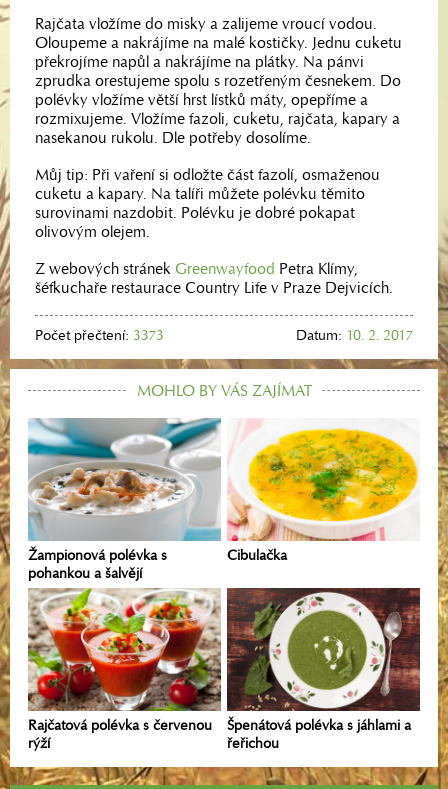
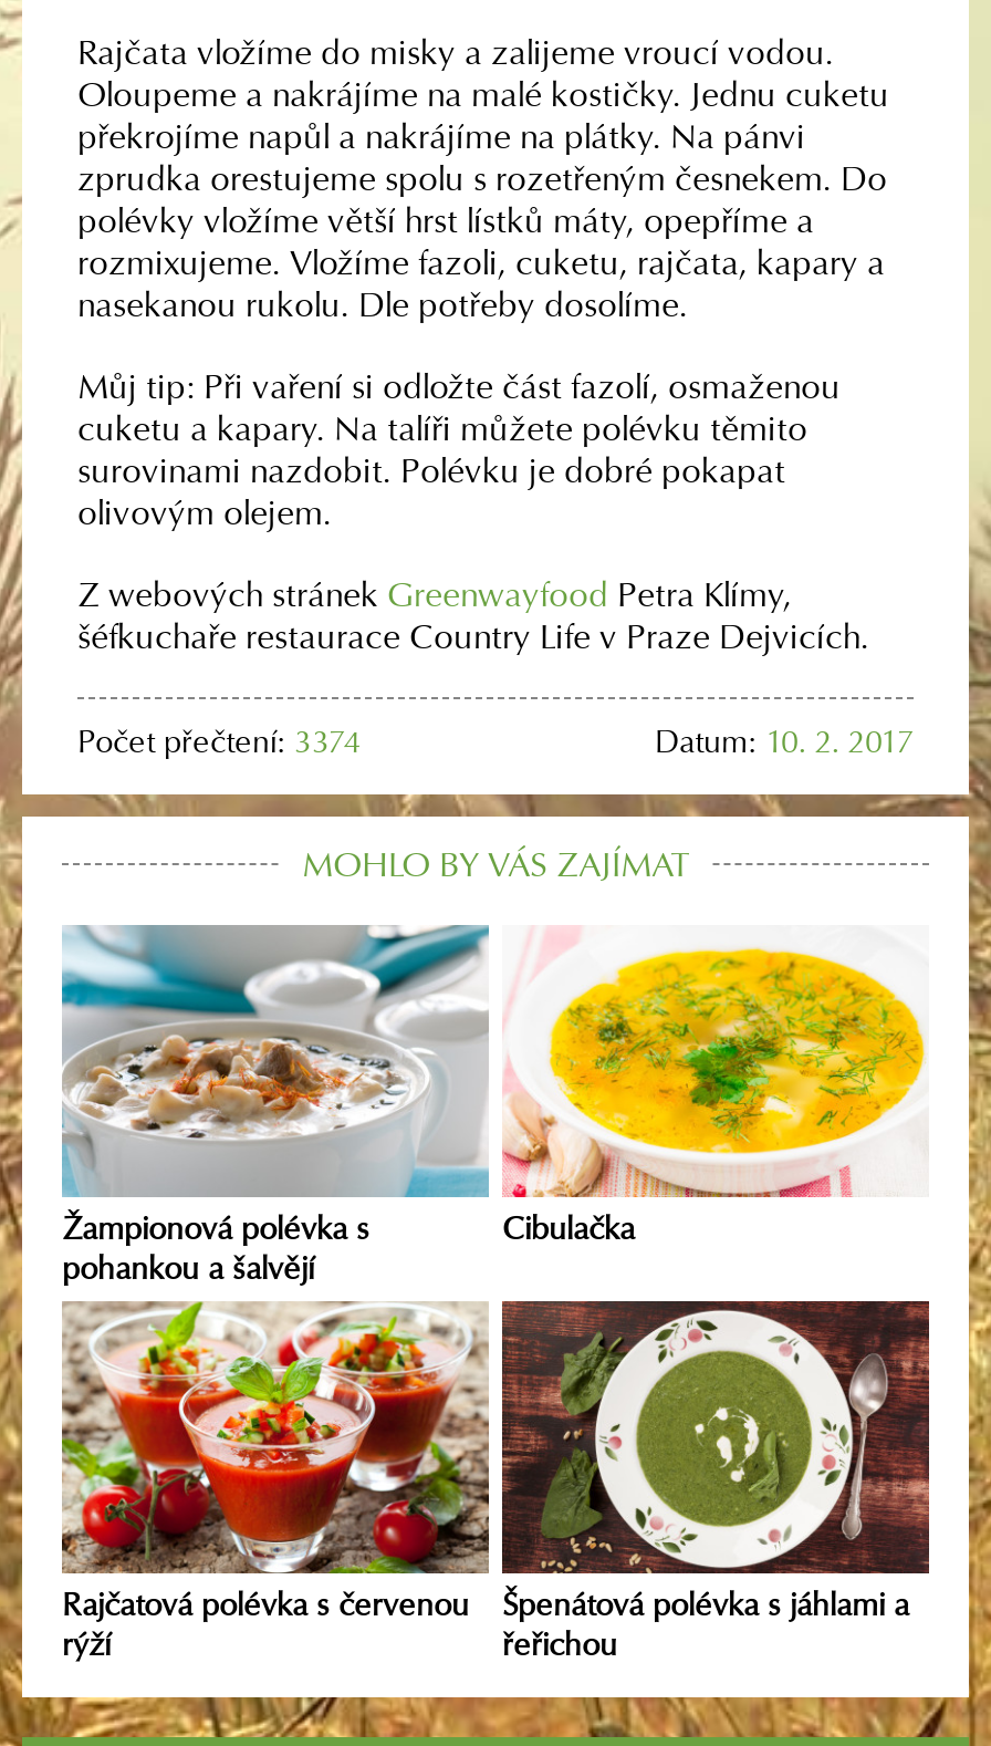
[35,326,164,344] Počet přečtení: 3373 -> [77,721,361,761] Počet přečtení: 3374

